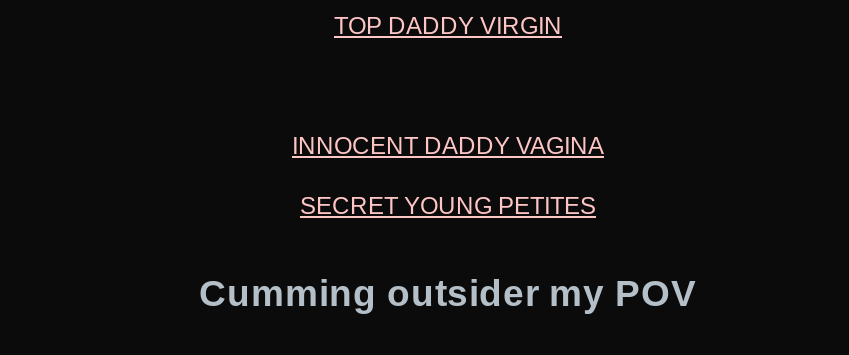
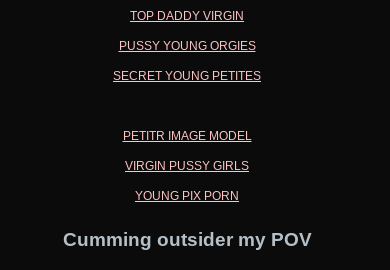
[292,132,604,160] INNOCENT DADDY VAGINA -> [118,39,255,53] PUSSY YOUNG ORGIES
moved [300,192,596,220] -> [113,69,261,83]: SECRET YOUNG PETITES
none -> [122,129,251,203] PETITR IMAGE MODEL | VIRGIN PUSSY GIRLS | YOUNG PIX PORN

